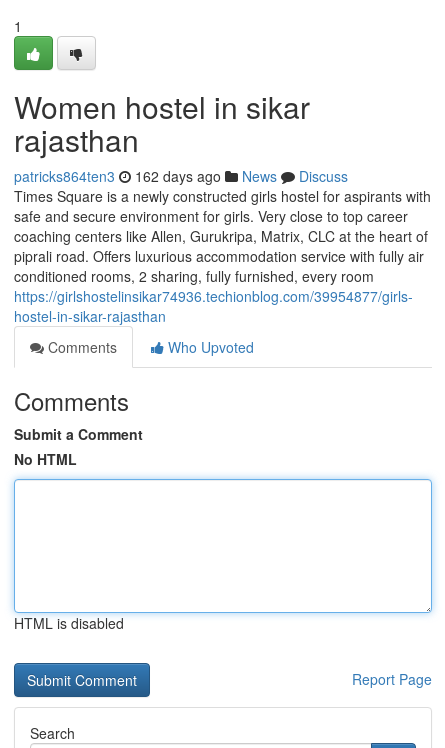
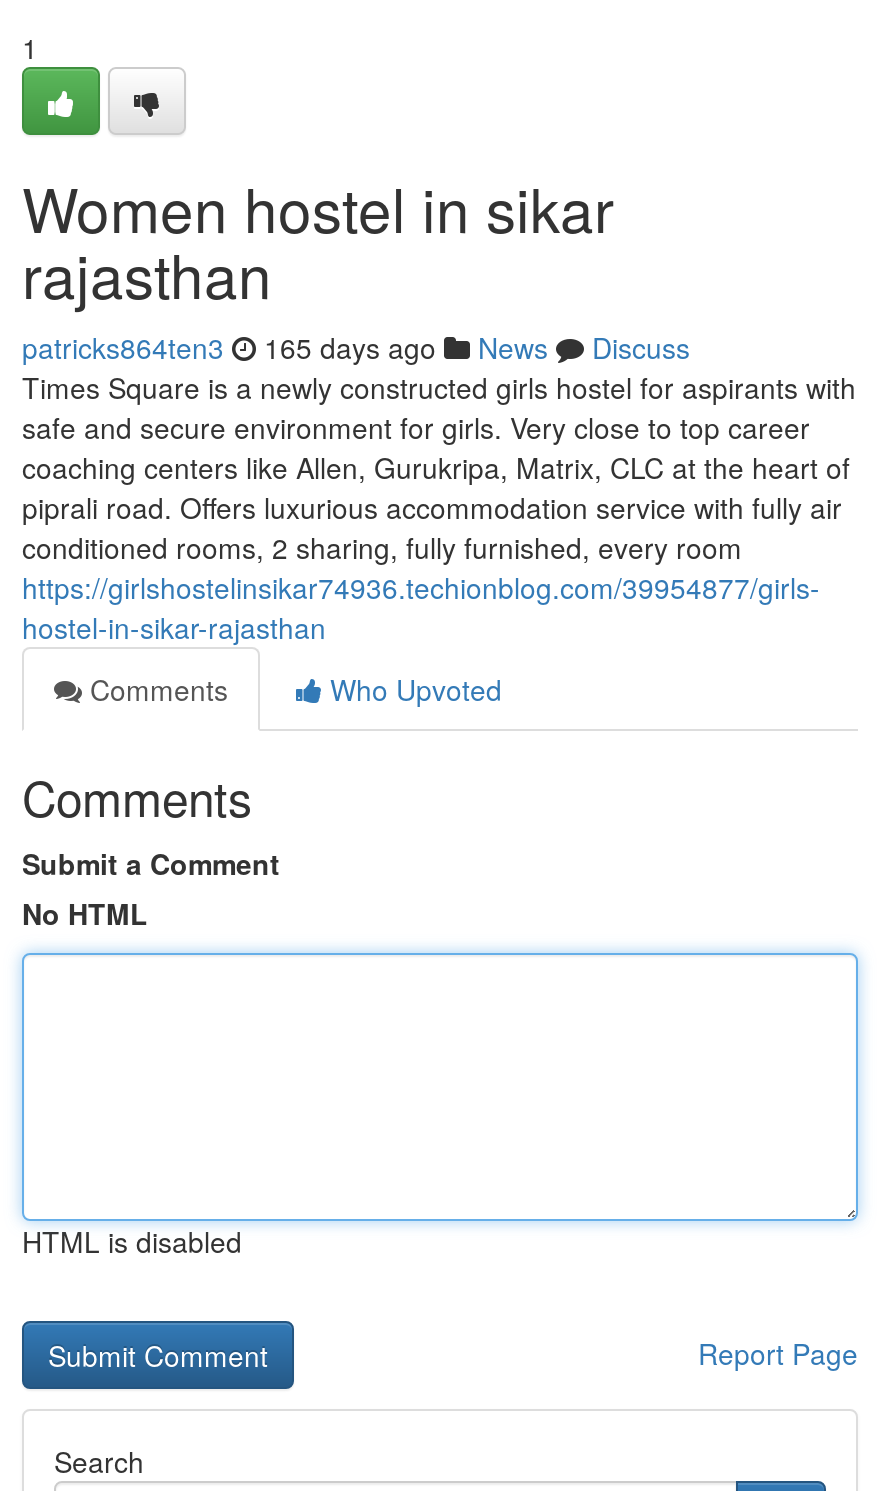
[14,166,348,186] patricks864ten3 162 days ago News Discuss -> [22,327,690,367] patricks864ten3 165 days ago News Discuss

